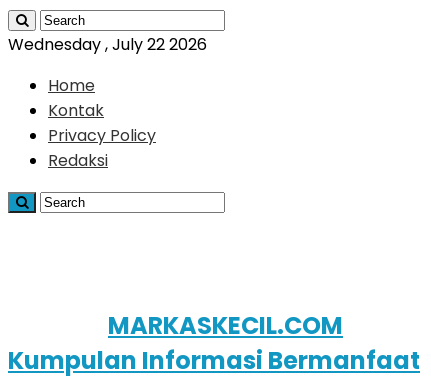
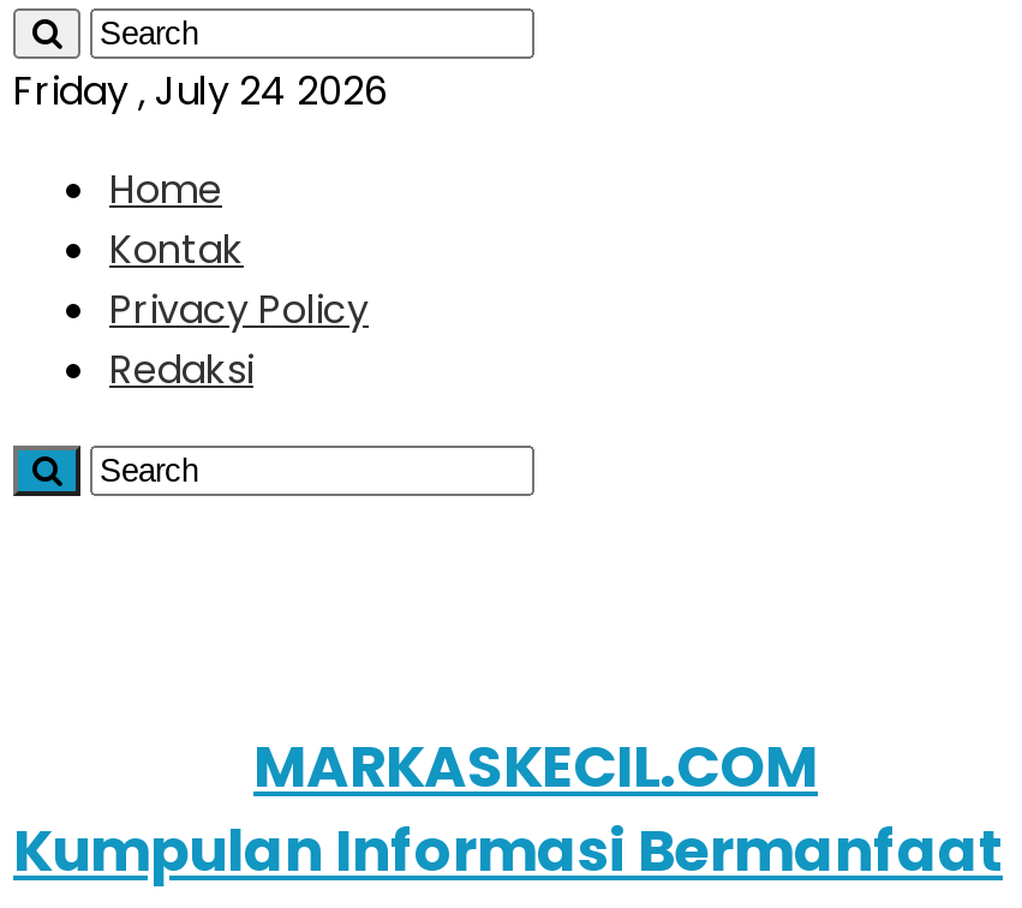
[8,33,207,56] Wednesday , July 22 2026 -> [13,64,388,119] Friday , July 24 2026

